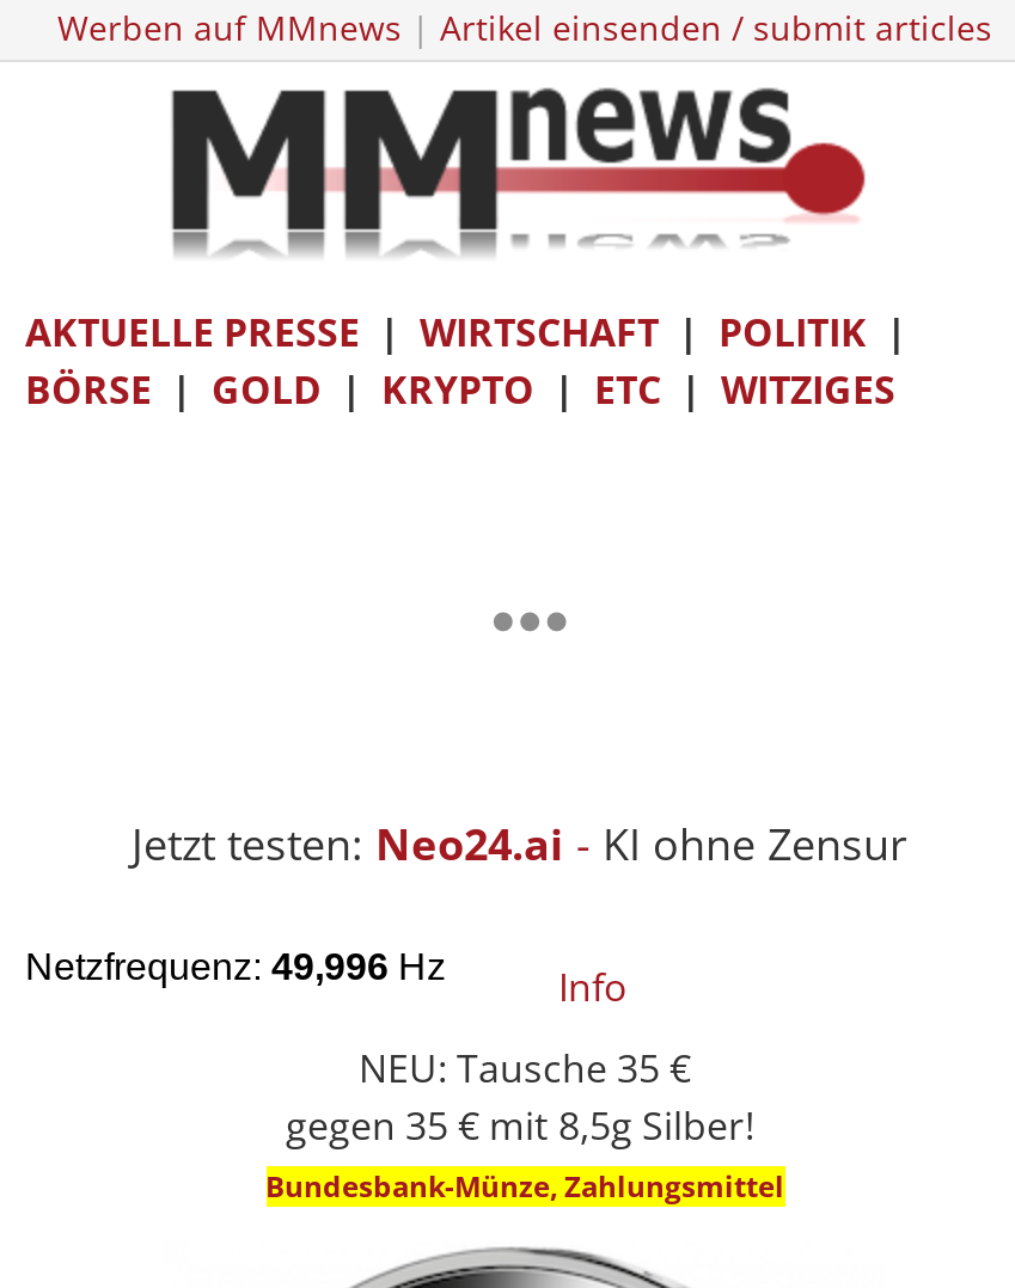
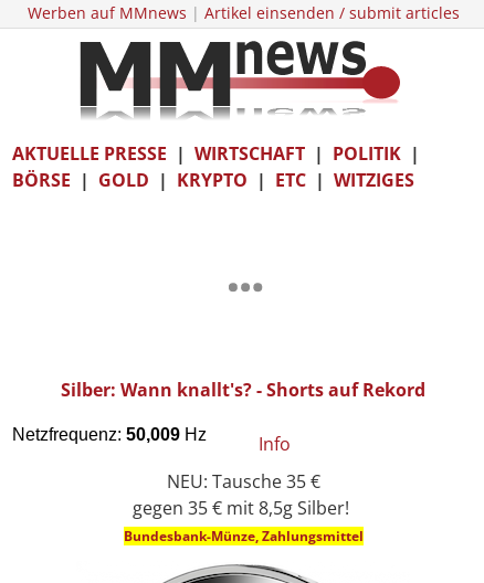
[132,815,918,872] Jetzt testen: Neo24.ai - KI ohne Zensur -> [61,378,425,402] Silber: Wann knallt's? - Shorts auf Rekord

